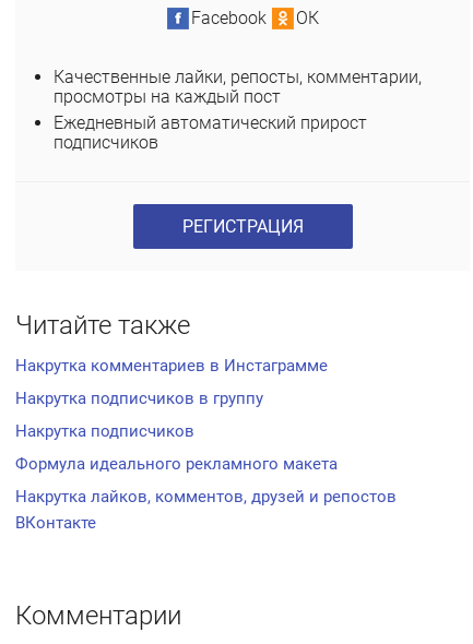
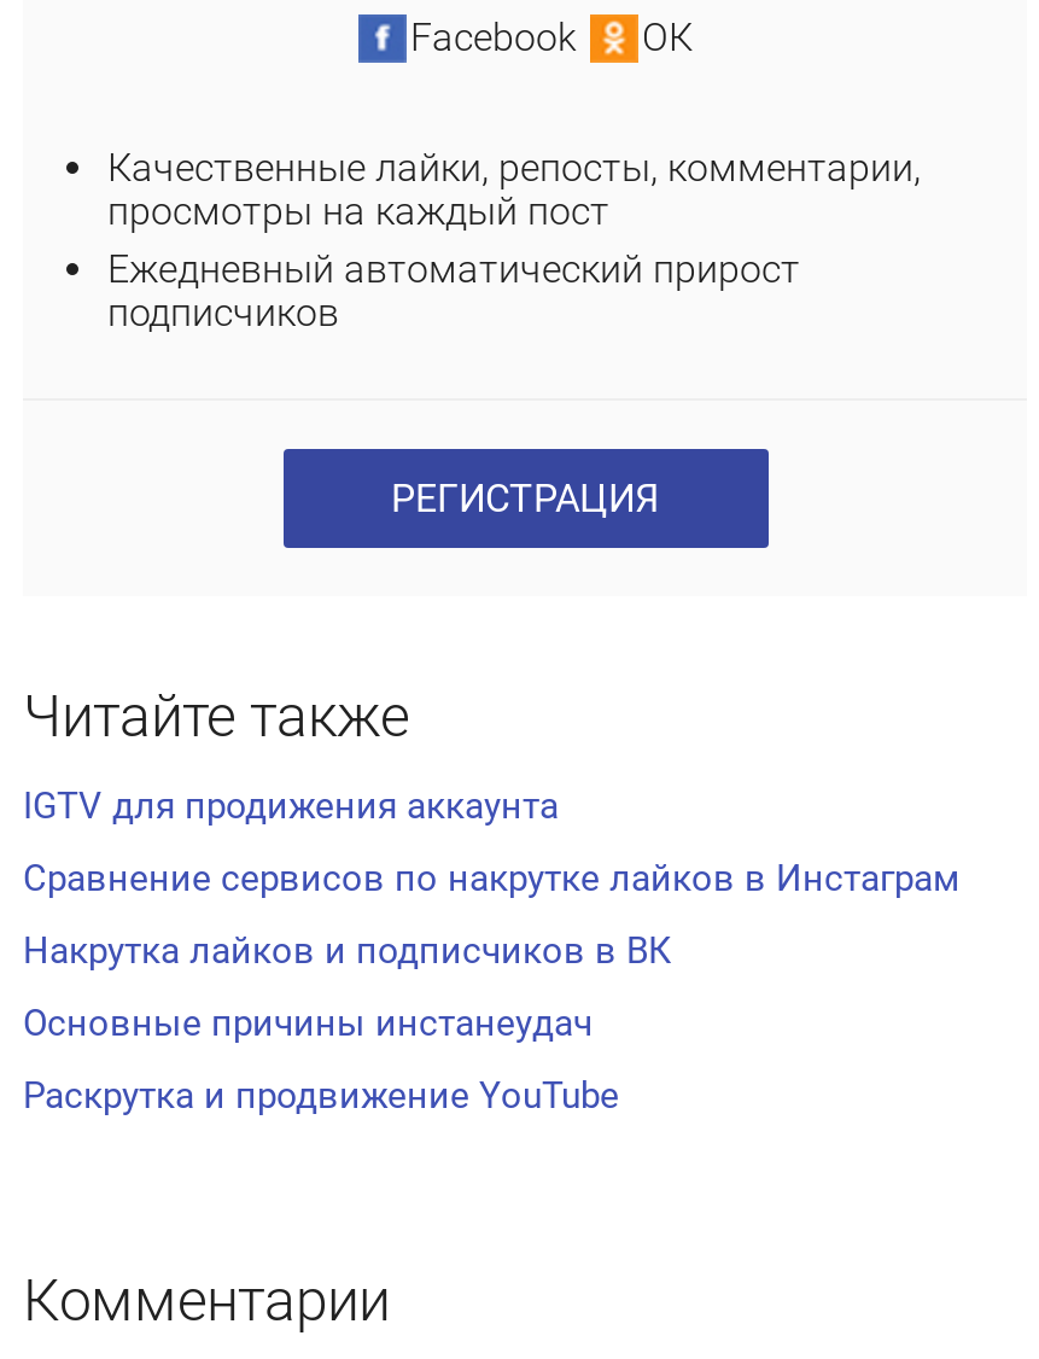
[15,356,328,375] Накрутка комментариев в Инстаграмме -> [23,785,559,828] IGTV для продижения аккаунта
[15,389,263,408] Накрутка подписчиков в группу -> [23,857,959,900] Сравнение сервисов по накрутке лайков в Инстаграм
[15,421,194,441] Накрутка подписчиков -> [23,929,672,973] Накрутка лайков и подписчиков в ВК
[15,454,338,474] Формула идеального рекламного макета -> [23,1002,593,1045] Основные причины инстанеудач
[15,487,397,533] Накрутка лайков, комментов, друзей и репостов | ВКонтакте -> [23,1074,619,1118] Раскрутка и продвижение YouTube

